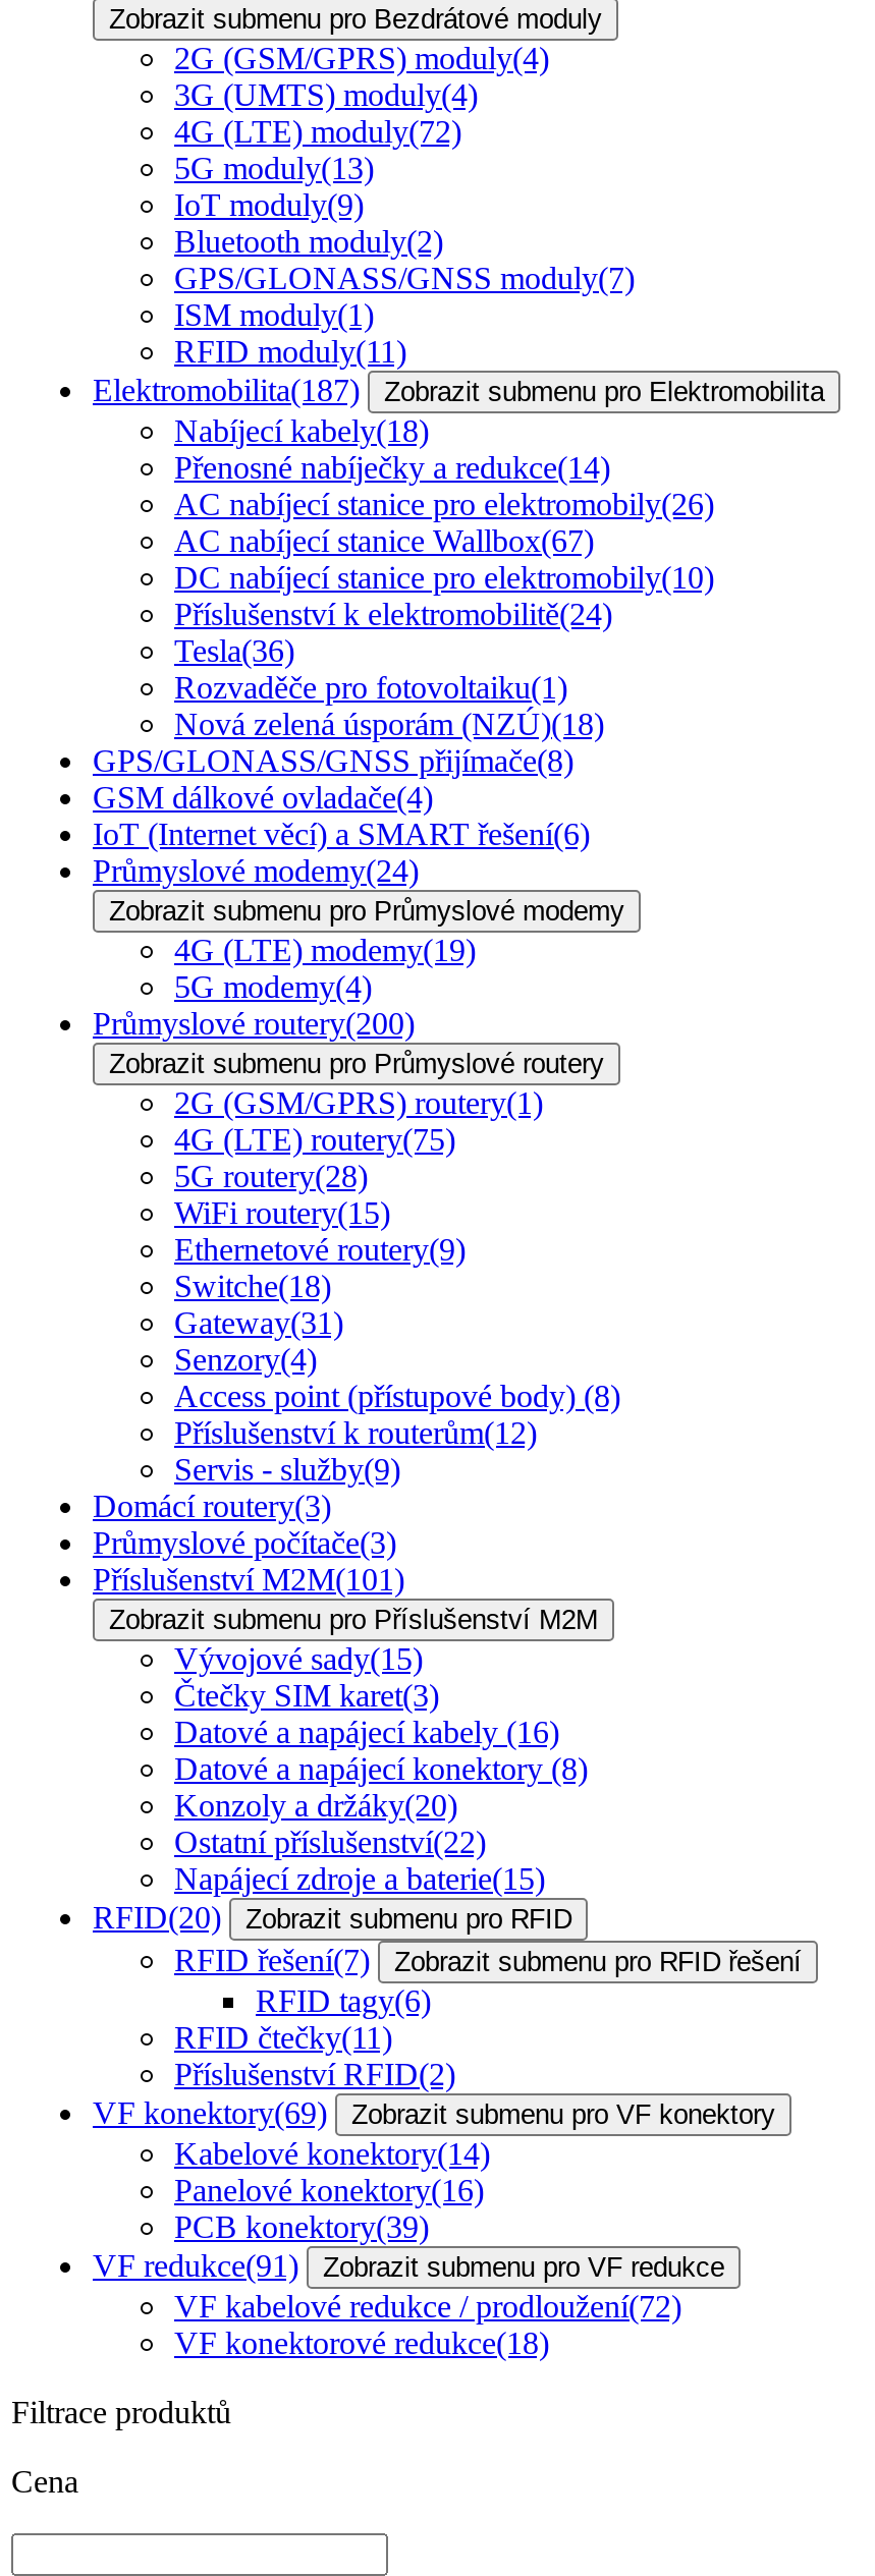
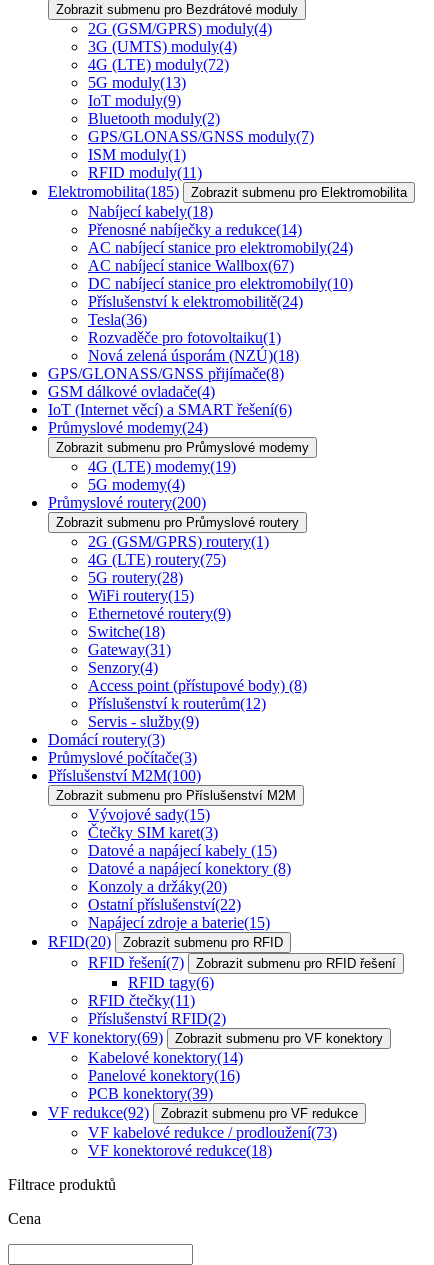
[93,373,360,407] Elektromobilita(187) -> [48,183,179,200] Elektromobilita(185)
[174,487,714,521] AC nabíjecí stanice pro elektromobily(26) -> [88,239,353,256] AC nabíjecí stanice pro elektromobily(24)
[93,1562,404,1597] Příslušenství M2M(101) -> [48,767,201,784] Příslušenství M2M(100)
[174,1715,559,1749] Datové a napájecí kabely (16) -> [88,842,277,859] Datové a napájecí kabely (15)
[93,2248,724,2283] VF redukce(91) Zobrazit submenu pro VF redukce -> [48,1104,358,1121] VF redukce(92) Zobrazit submenu pro VF redukce
[174,2289,681,2323] VF kabelové redukce / prodloužení(72) -> [88,1124,337,1141] VF kabelové redukce / prodloužení(73)

